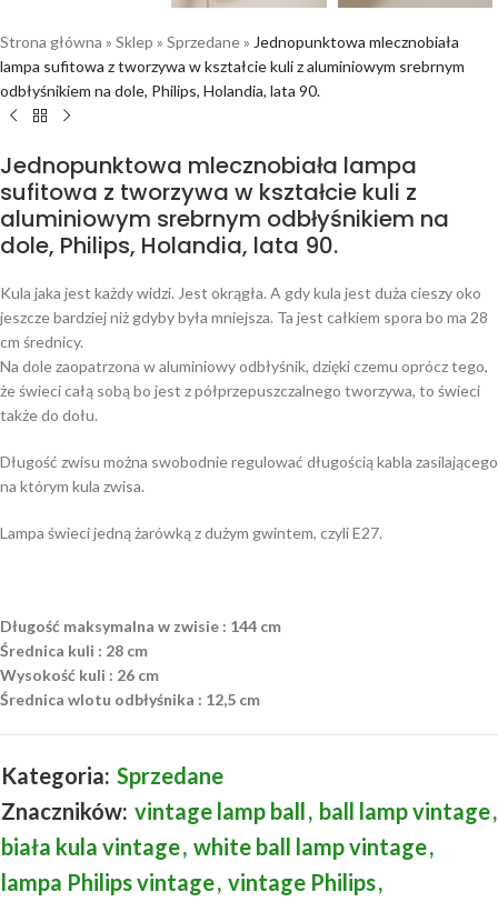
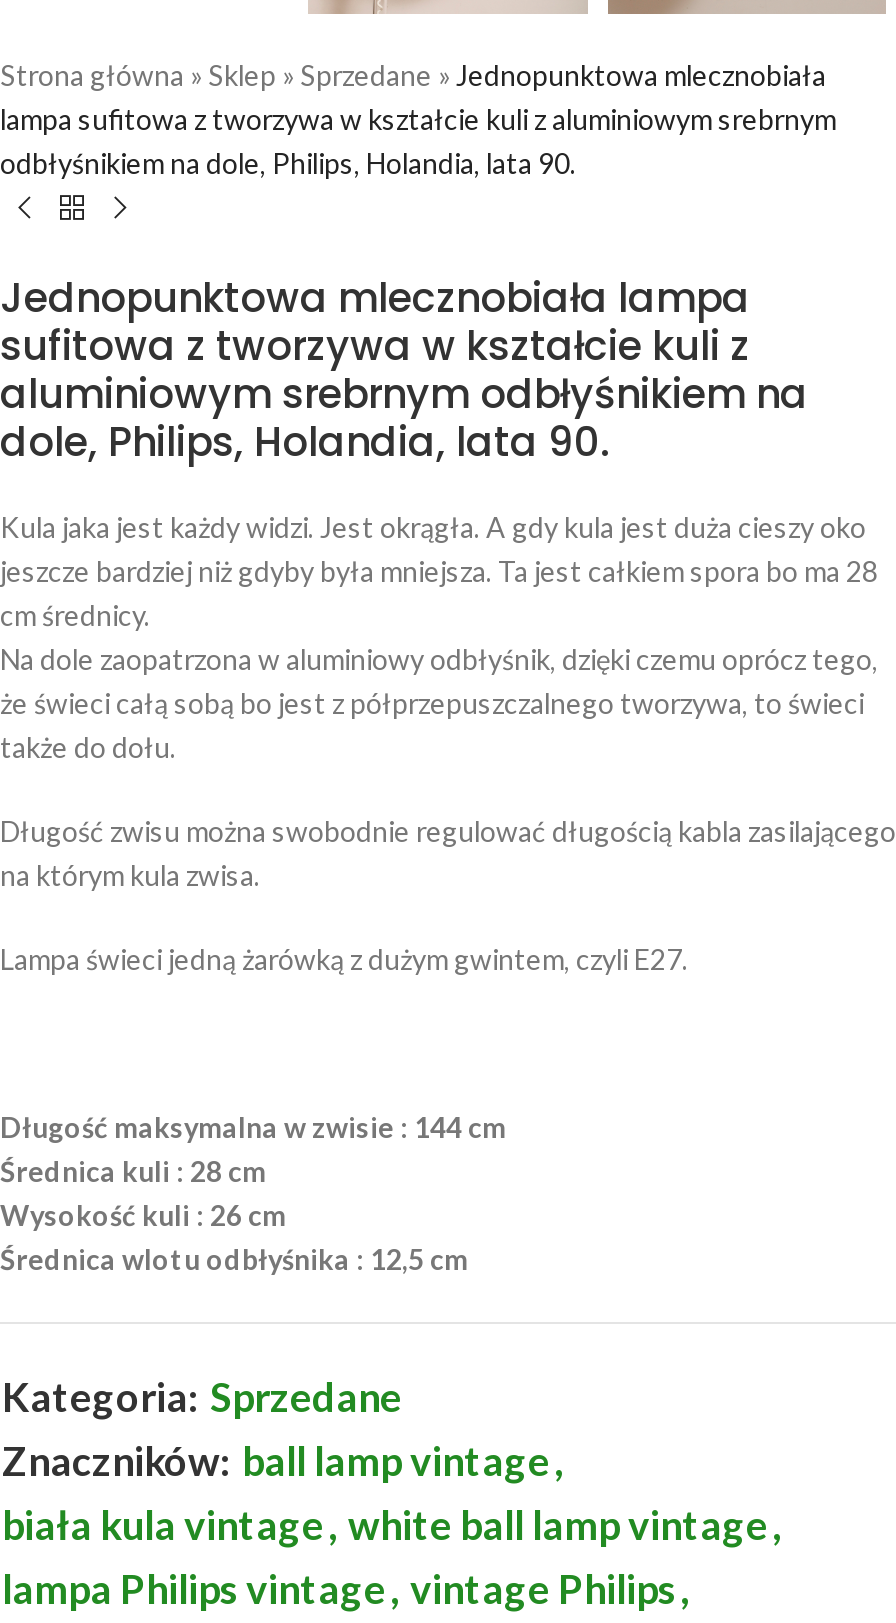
[1,797,497,824] Znaczników: vintage lamp ball , ball lamp vintage , -> [2,1436,562,1484] Znaczników: ball lamp vintage ,

